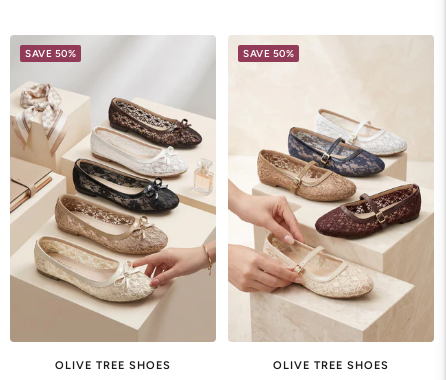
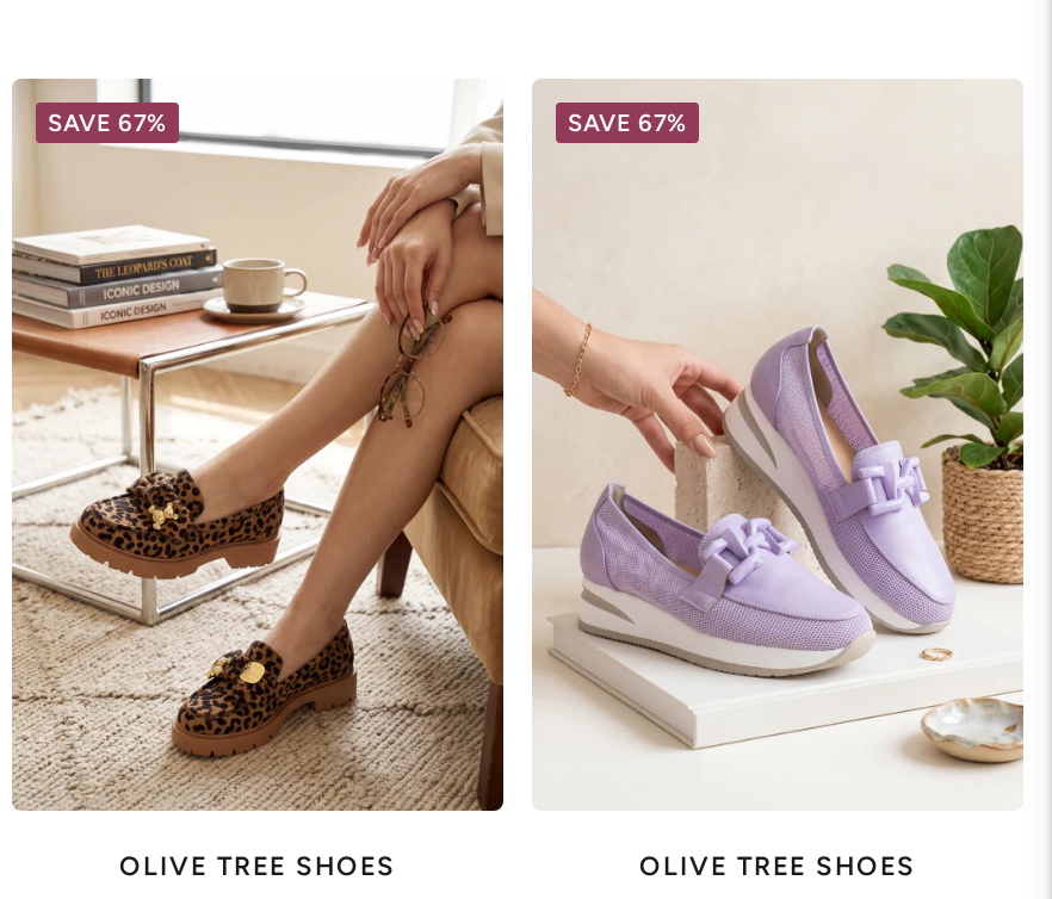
[10,35,217,342] [image] | SAVE 50% -> [12,79,506,811] [image] | SAVE 67%
[243,47,294,60] SAVE 50% -> [568,108,687,139] SAVE 67%
[228,74,434,343] [image] -> [532,215,1026,811] [image]

